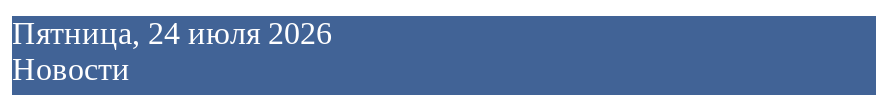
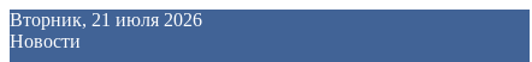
[12,16,332,50] Пятница, 24 июля 2026 -> [10,10,202,30] Вторник, 21 июля 2026

